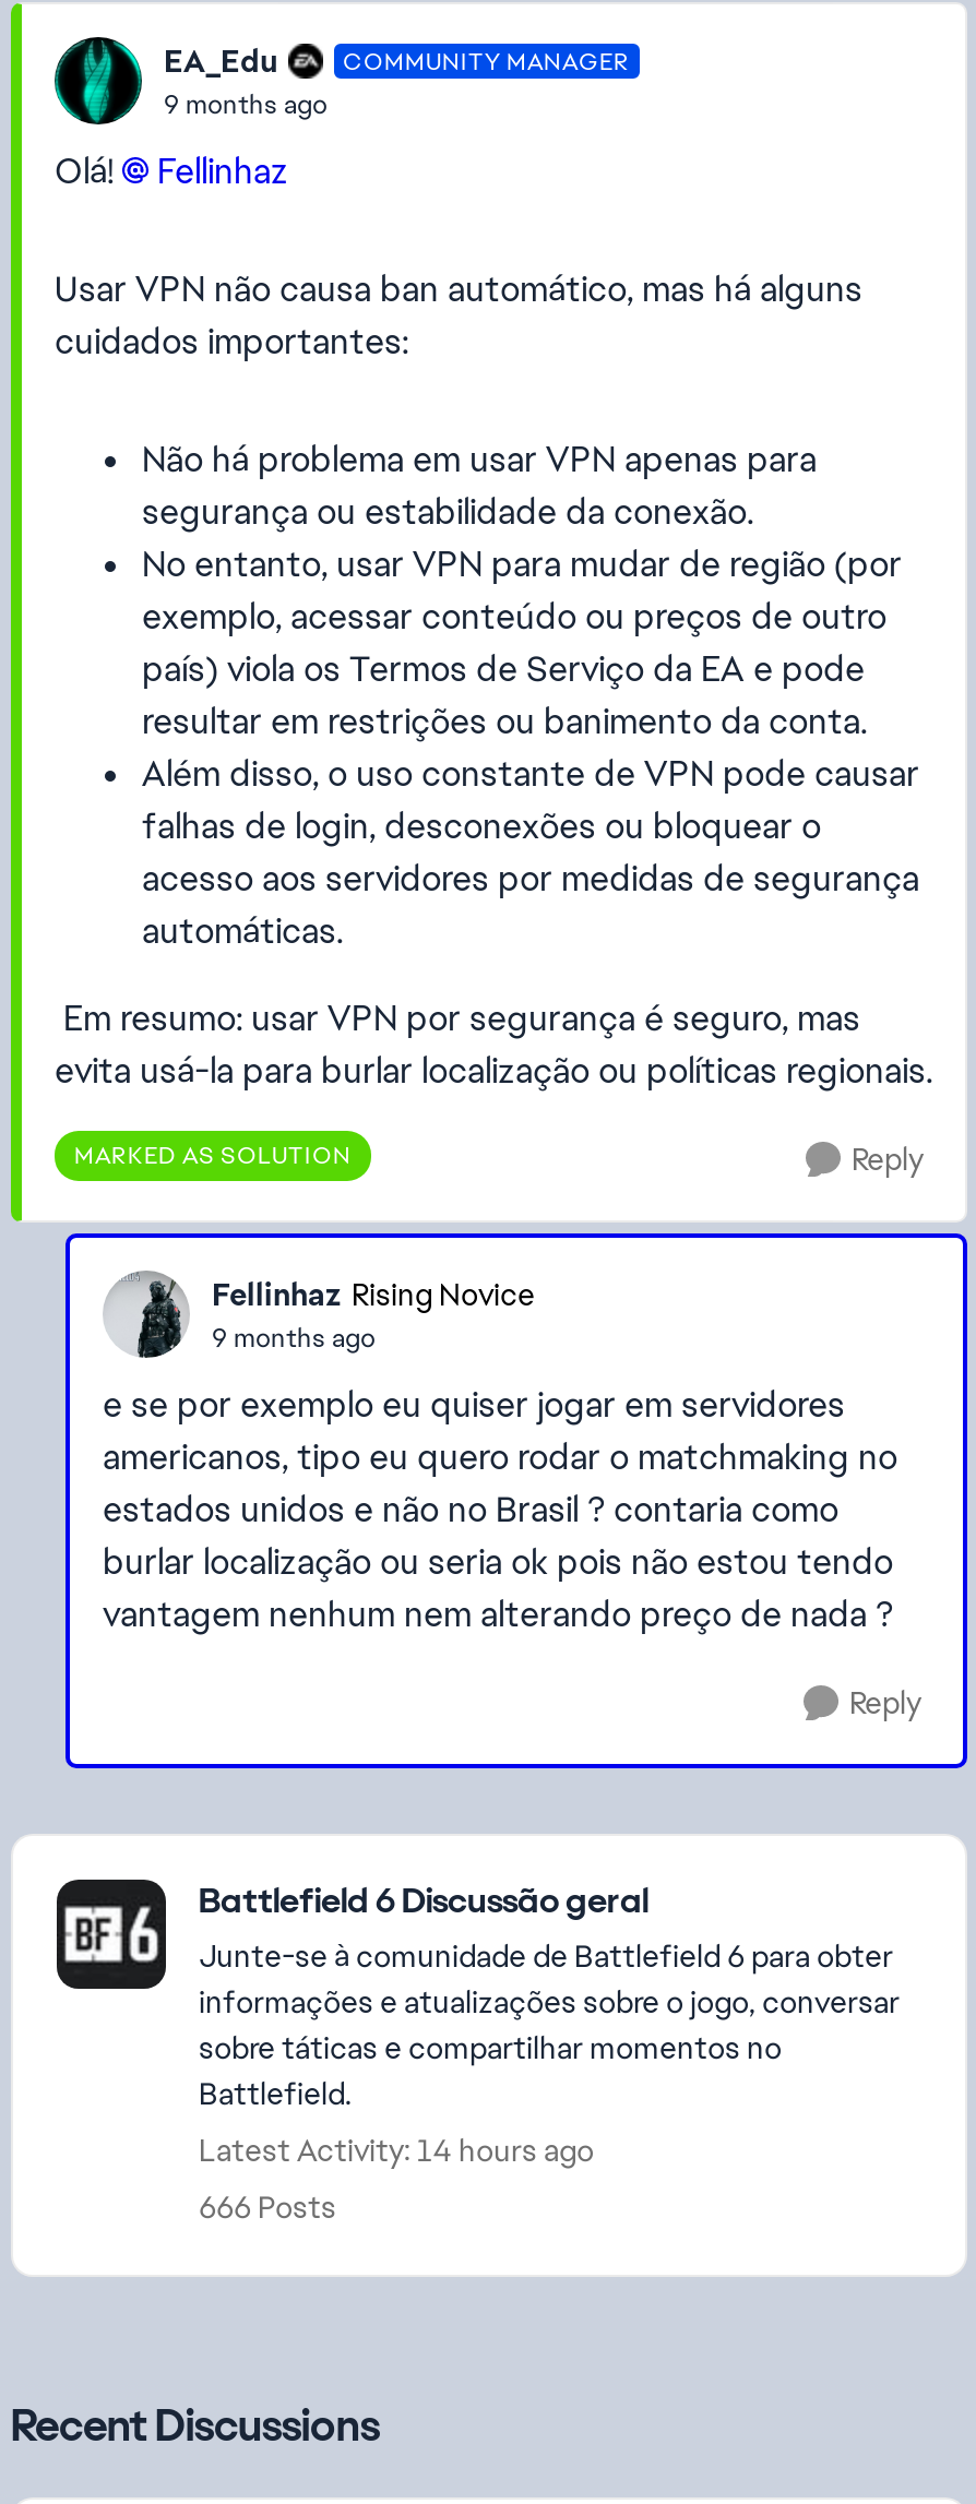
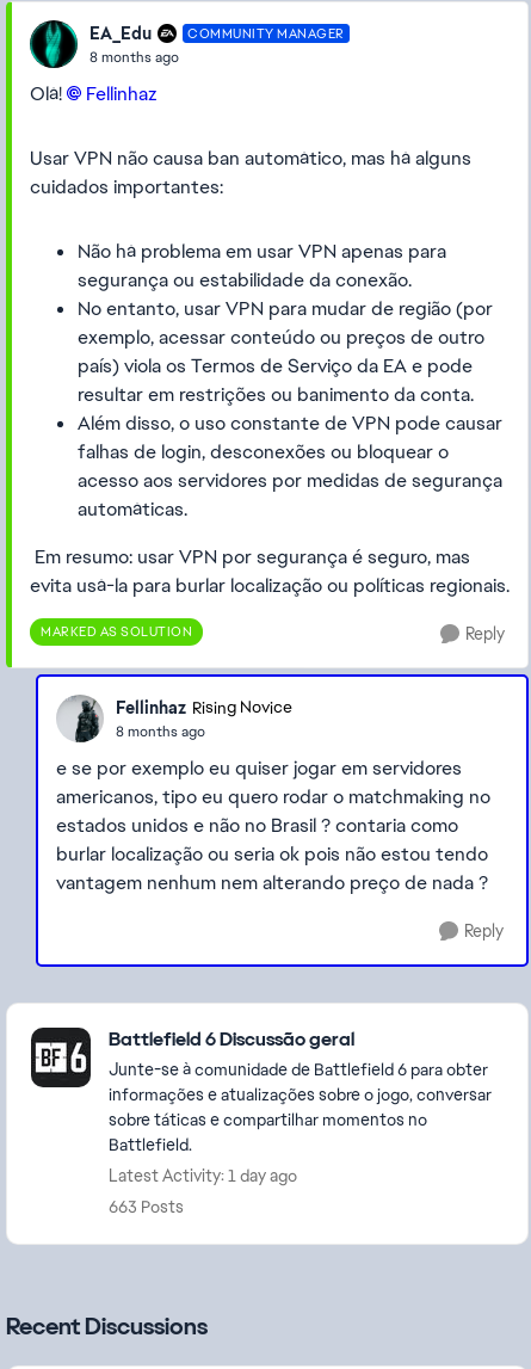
[164,86,328,121] 9 months ago -> [89,47,179,66] 8 months ago
[212,1320,376,1355] 9 months ago -> [116,721,205,741] 8 months ago
[199,2131,594,2170] Latest Activity: 14 hours ago -> [109,1165,297,1186] Latest Activity: 1 day ago
[199,2187,336,2227] 666 Posts -> [109,1196,184,1217] 663 Posts

